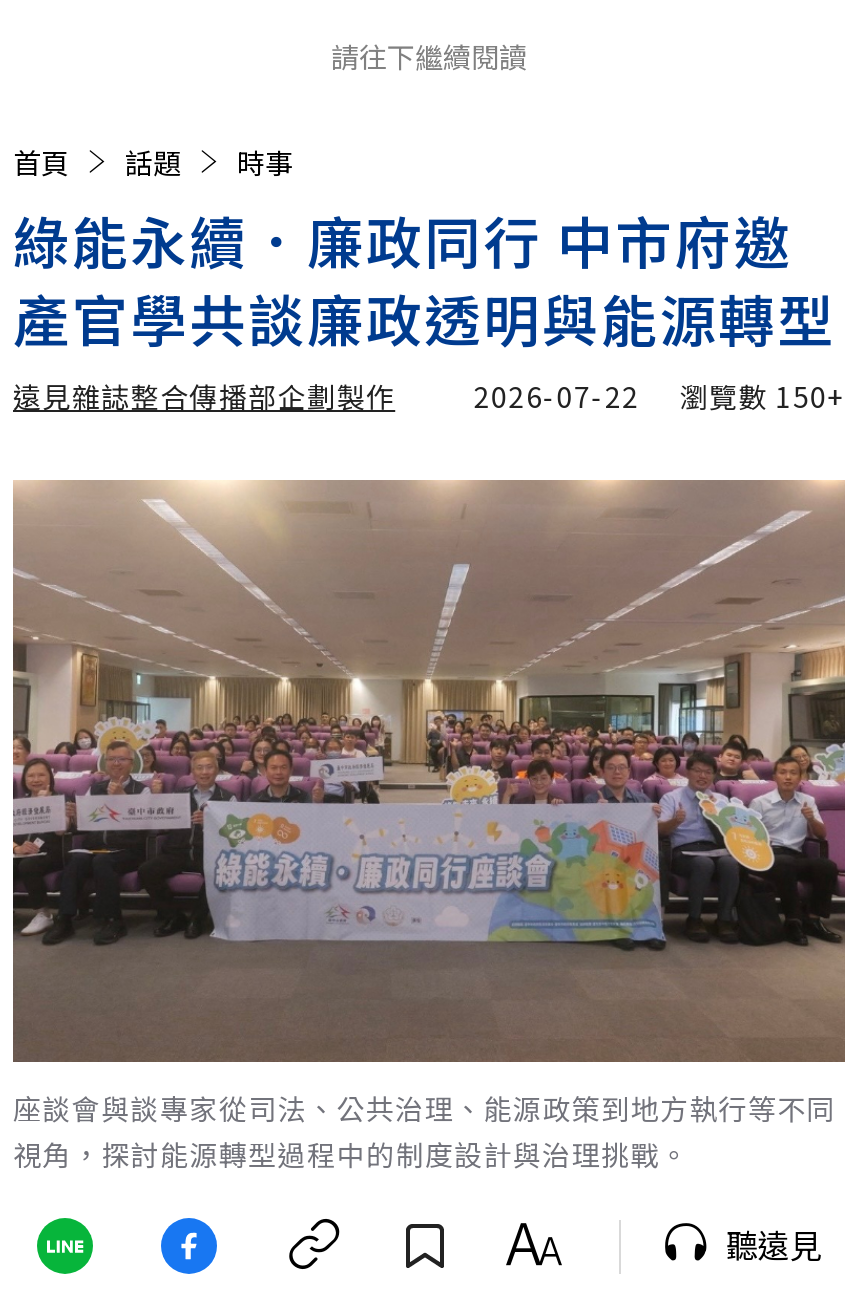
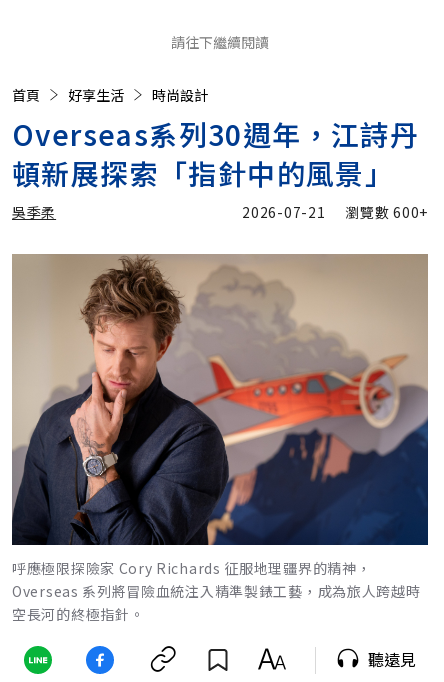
[13,142,845,416] 話題 | 時事 | 綠能永續．廉政同行 中市府邀 | 產官學共談廉政透明與能源轉型 | 遠見雜誌整合傳播部企劃製作 | 2026-07-22 | 瀏覽數150+ -> [12,85,428,222] 好享生活 | 時尚設計 | Overseas系列30週年，江詩丹 | 頓新展探索「指針中的風景」 | 吳季柔 | 2026-07-21 | 瀏覽數600+
[13,480,847,1174] [image] | 座談會與談專家從司法、公共治理、能源政策到地方執行等不同 | 視角，探討能源轉型過程中的制度設計與治理挑戰。 -> [12,254,429,624] [image] | 呼應極限探險家 Cory Richards 征服地理疆界的精神， | Overseas 系列將冒險血統注入精準製錶工藝，成為旅人跨越時 | 空長河的終極指針。

